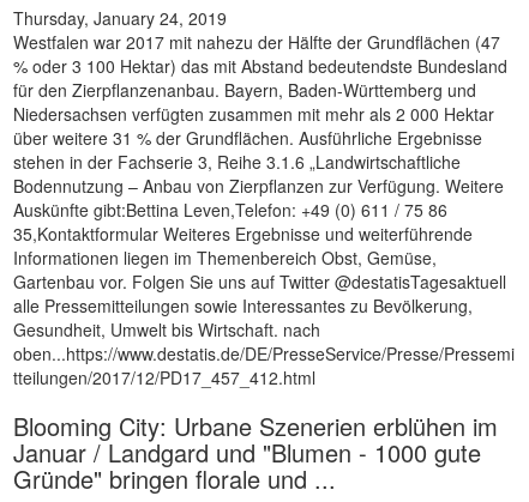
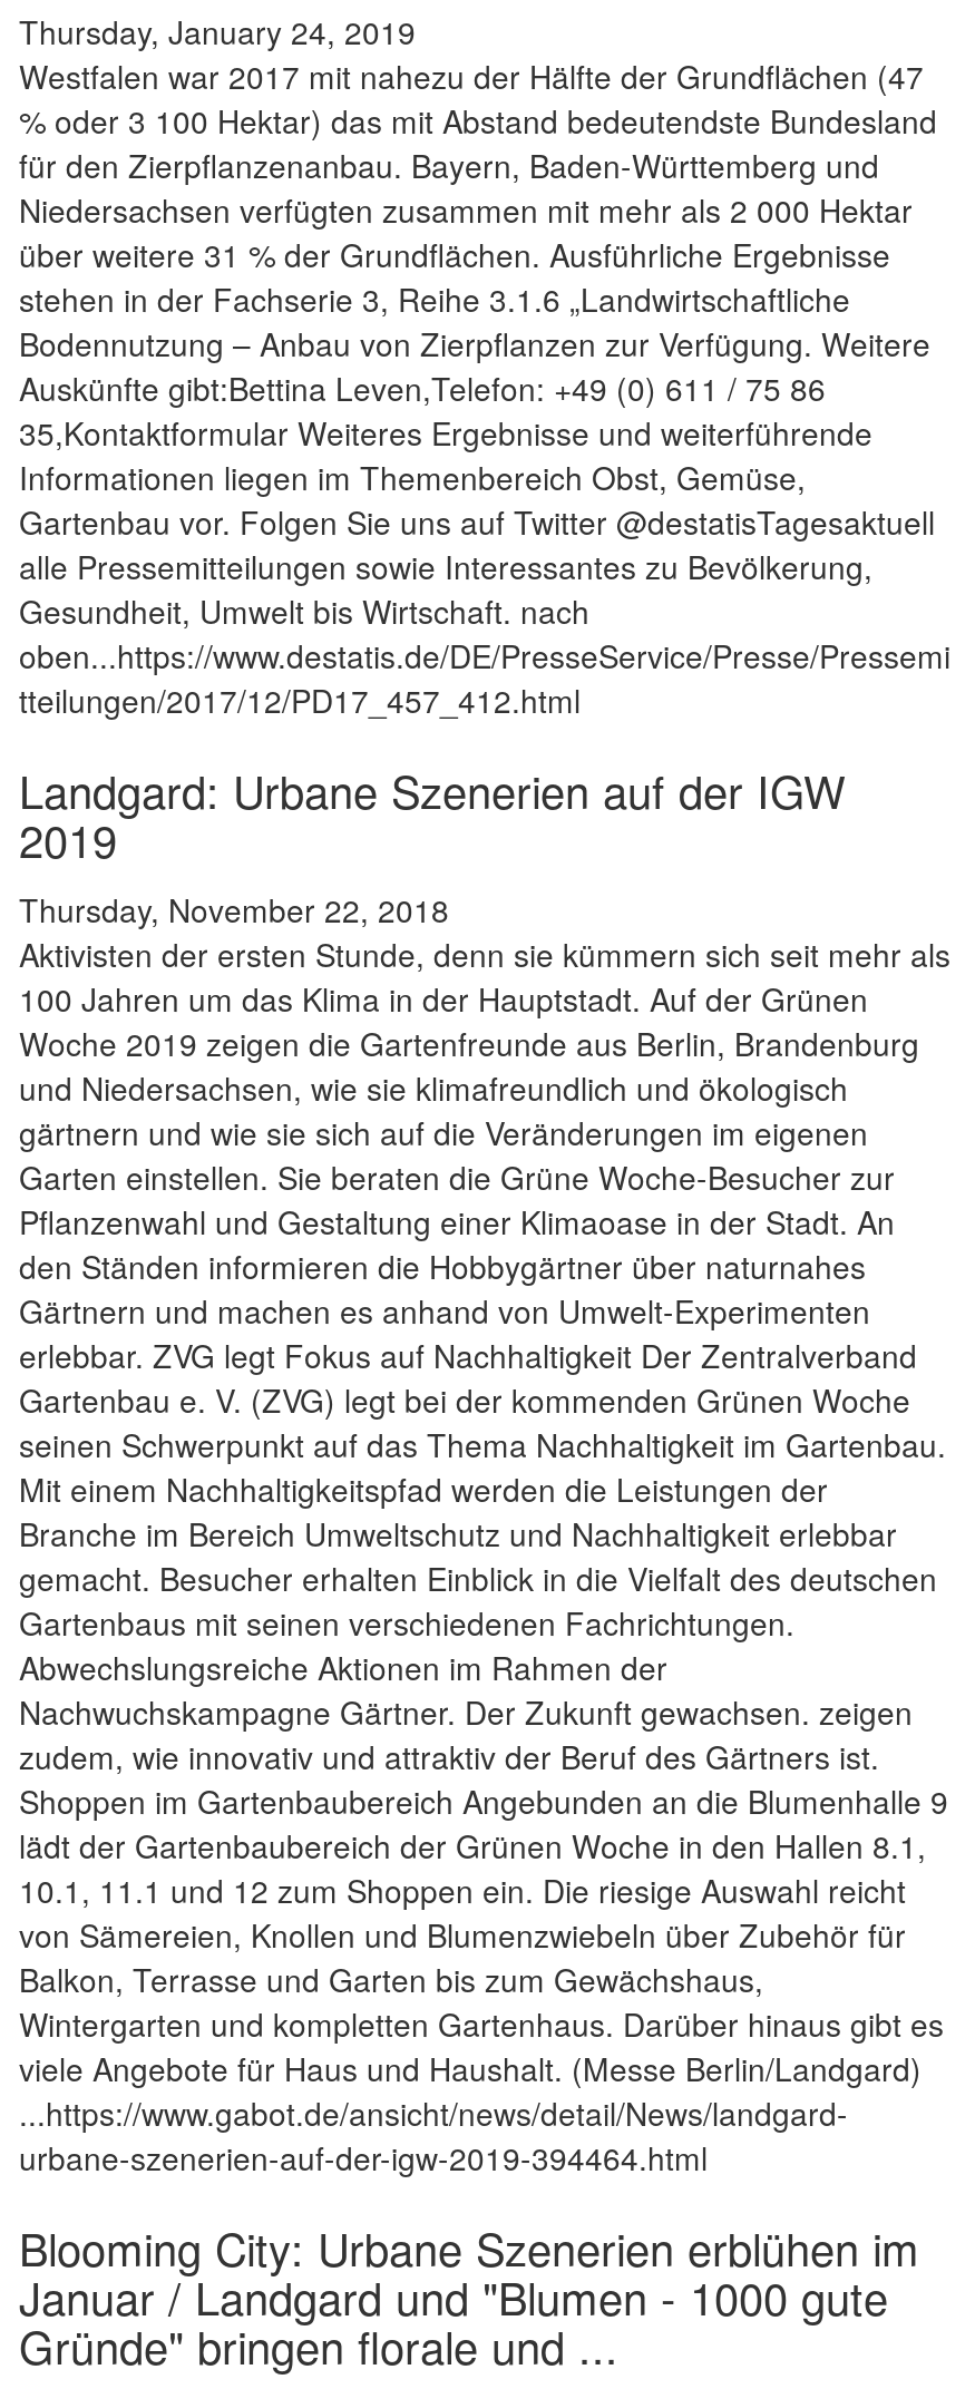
none -> [19,759,950,2180] Landgard: Urbane Szenerien auf der IGW | 2019 | Thursday, November 22, 2018 | Aktivisten der ersten Stunde, denn sie kümmern sich seit mehr als | 100 Jahren um das Klima in der Hauptstadt. Auf der Grünen | Woche 2019 zeigen die Gartenfreunde aus Berlin, Brandenburg | und Niedersachsen, wie sie klimafreundlich und ökologisch | gärtnern und wie sie sich auf die Veränderungen im eigenen | Garten einstellen. Sie beraten die Grüne Woche-Besucher zur | Pflanzenwahl und Gestaltung einer Klimaoase in der Stadt. An | den Ständen informieren die Hobbygärtner über naturnahes | Gärtnern und machen es anhand von Umwelt-Experimenten | erlebbar. ZVG legt Fokus auf Nachhaltigkeit Der Zentralverband | Gartenbau e. V. (ZVG) legt bei der kommenden Grünen Woche | seinen Schwerpunkt auf das Thema Nachhaltigkeit im Gartenbau. | Mit einem Nachhaltigkeitspfad werden die Leistungen der | Branche im Bereich Umweltschutz und Nachhaltigkeit erlebbar | gemacht. Besucher erhalten Einblick in die Vielfalt des deutschen | Gartenbaus mit seinen verschiedenen Fachrichtungen. | Abwechslungsreiche Aktionen im Rahmen der | Nachwuchskampagne Gärtner. Der Zukunft gewachsen. zeigen | zudem, wie innovativ und attraktiv der Beruf des Gärtners ist. | Shoppen im Gartenbaubereich Angebunden an die Blumenhalle 9 | lädt der Gartenbaubereich der Grünen Woche in den Hallen 8.1, | 10.1, 11.1 und 12 zum Shoppen ein. Die riesige Auswahl reicht | von Sämereien, Knollen und Blumenzwiebeln über Zubehör für | Balkon, Terrasse und Garten bis zum Gewächshaus, | Wintergarten und kompletten Gartenhaus. Darüber hinaus gibt es | viele Angebote für Haus und Haushalt. (Messe Berlin/Landgard) | ...https://www.gabot.de/ansicht/news/detail/News/landgard- | urbane-szenerien-auf-der-igw-2019-394464.html

